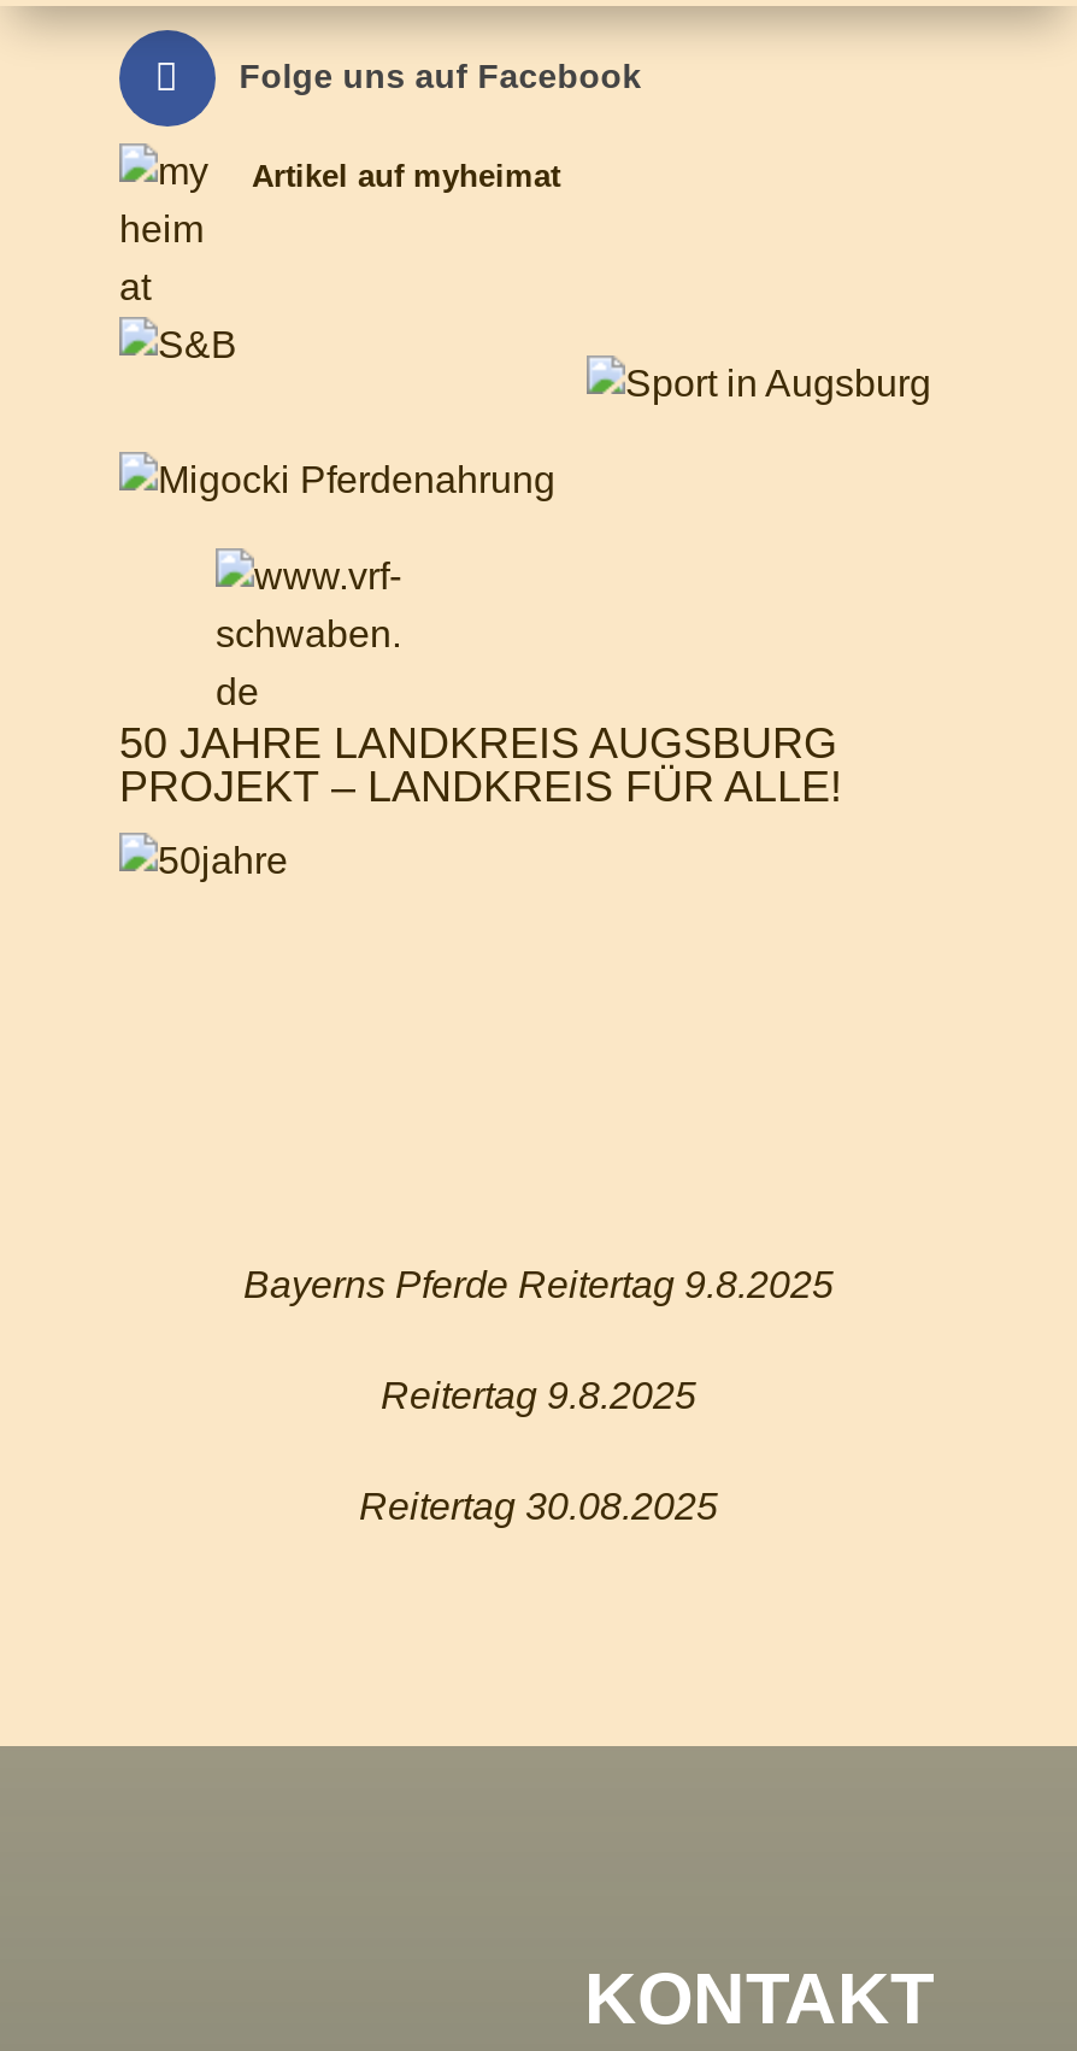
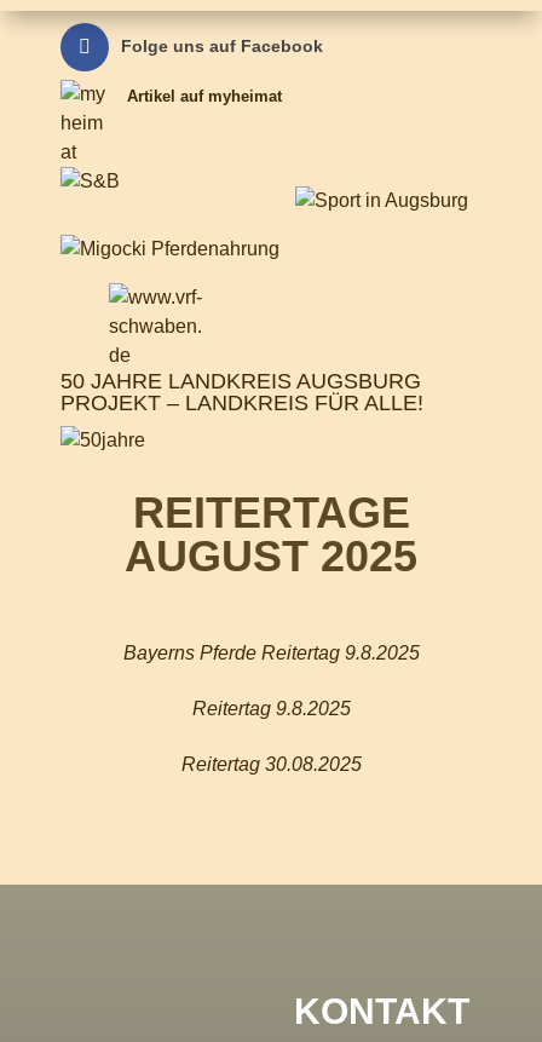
none -> [125,488,417,581] REITERTAGE | AUGUST 2025

